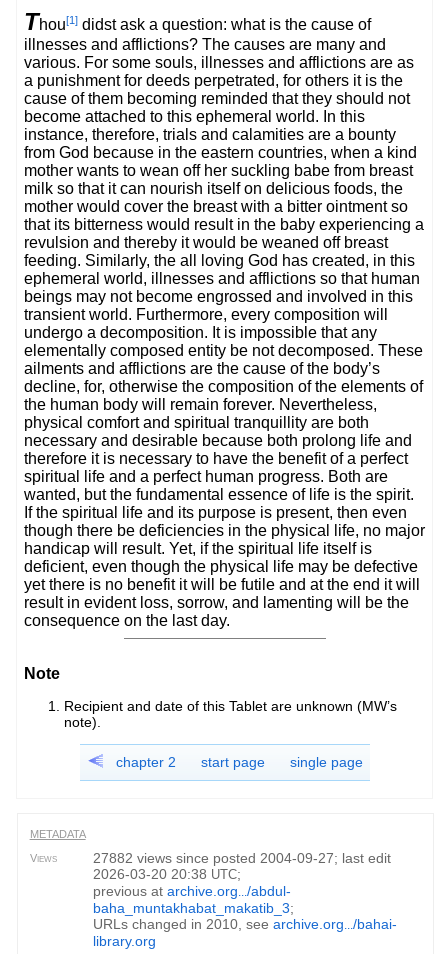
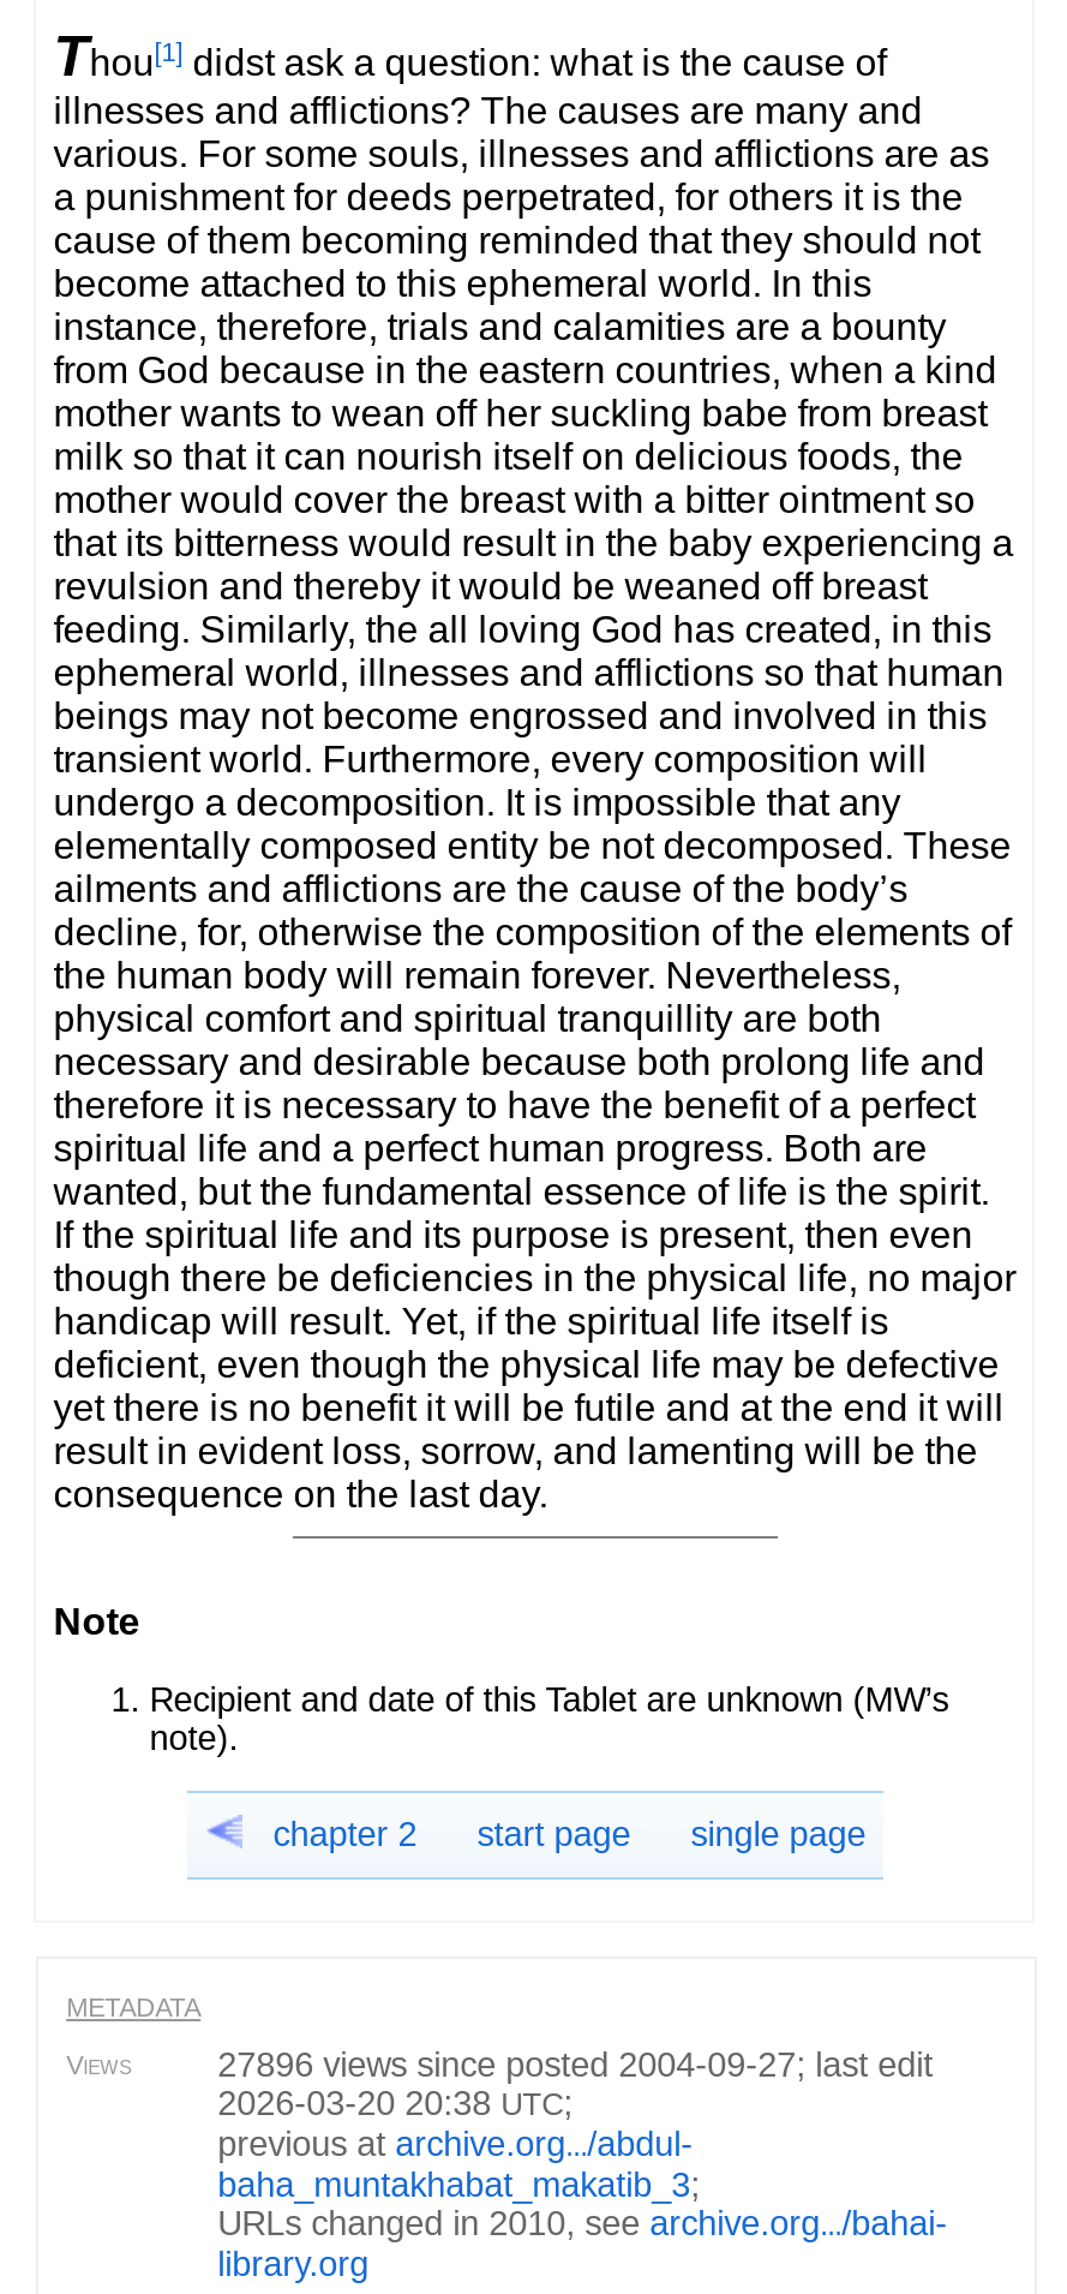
[93,850,391,866] 27882 views since posted 2004-09-27; last edit -> [217,2046,933,2085] 27896 views since posted 2004-09-27; last edit

